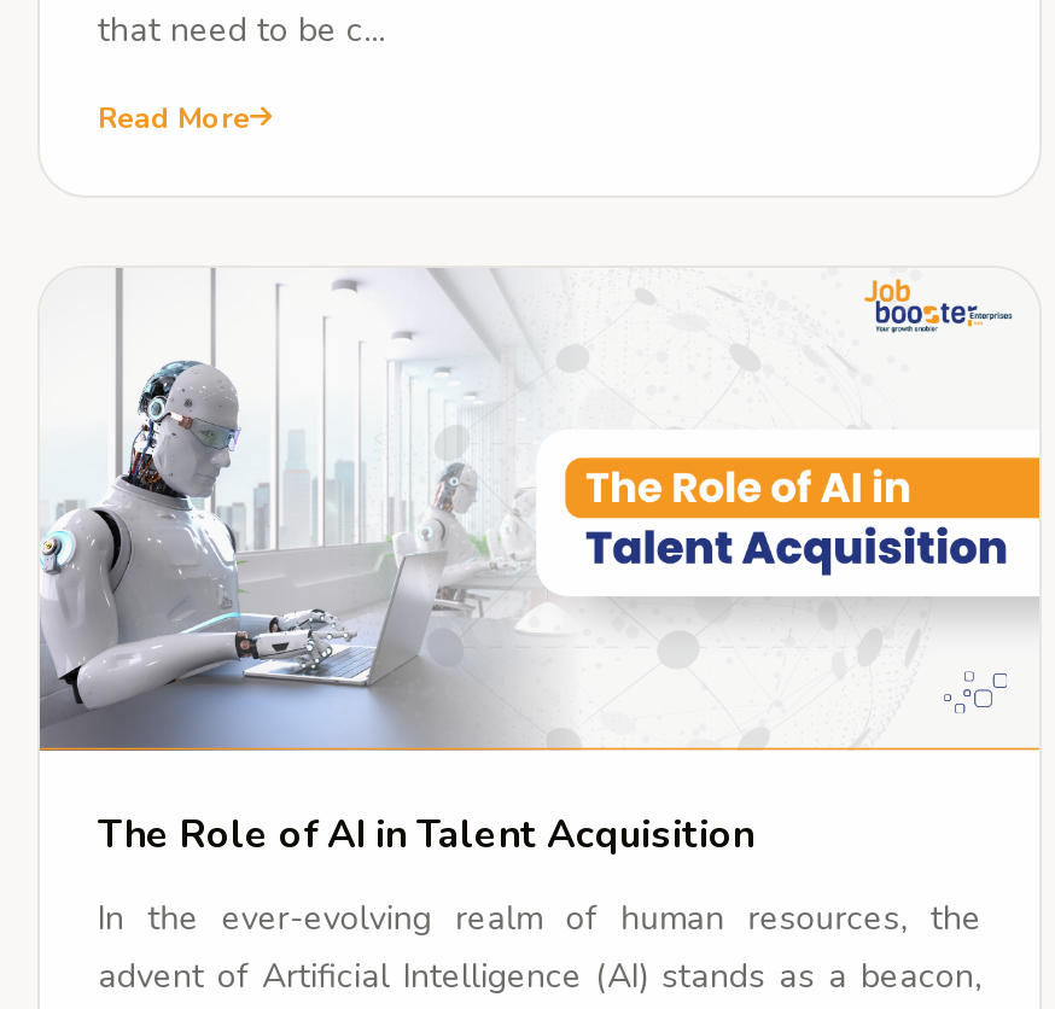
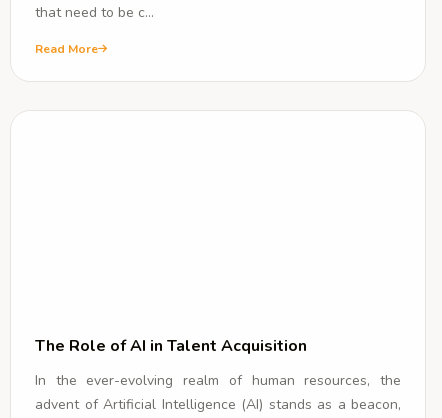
[37,268,1042,753] [image] -> none

